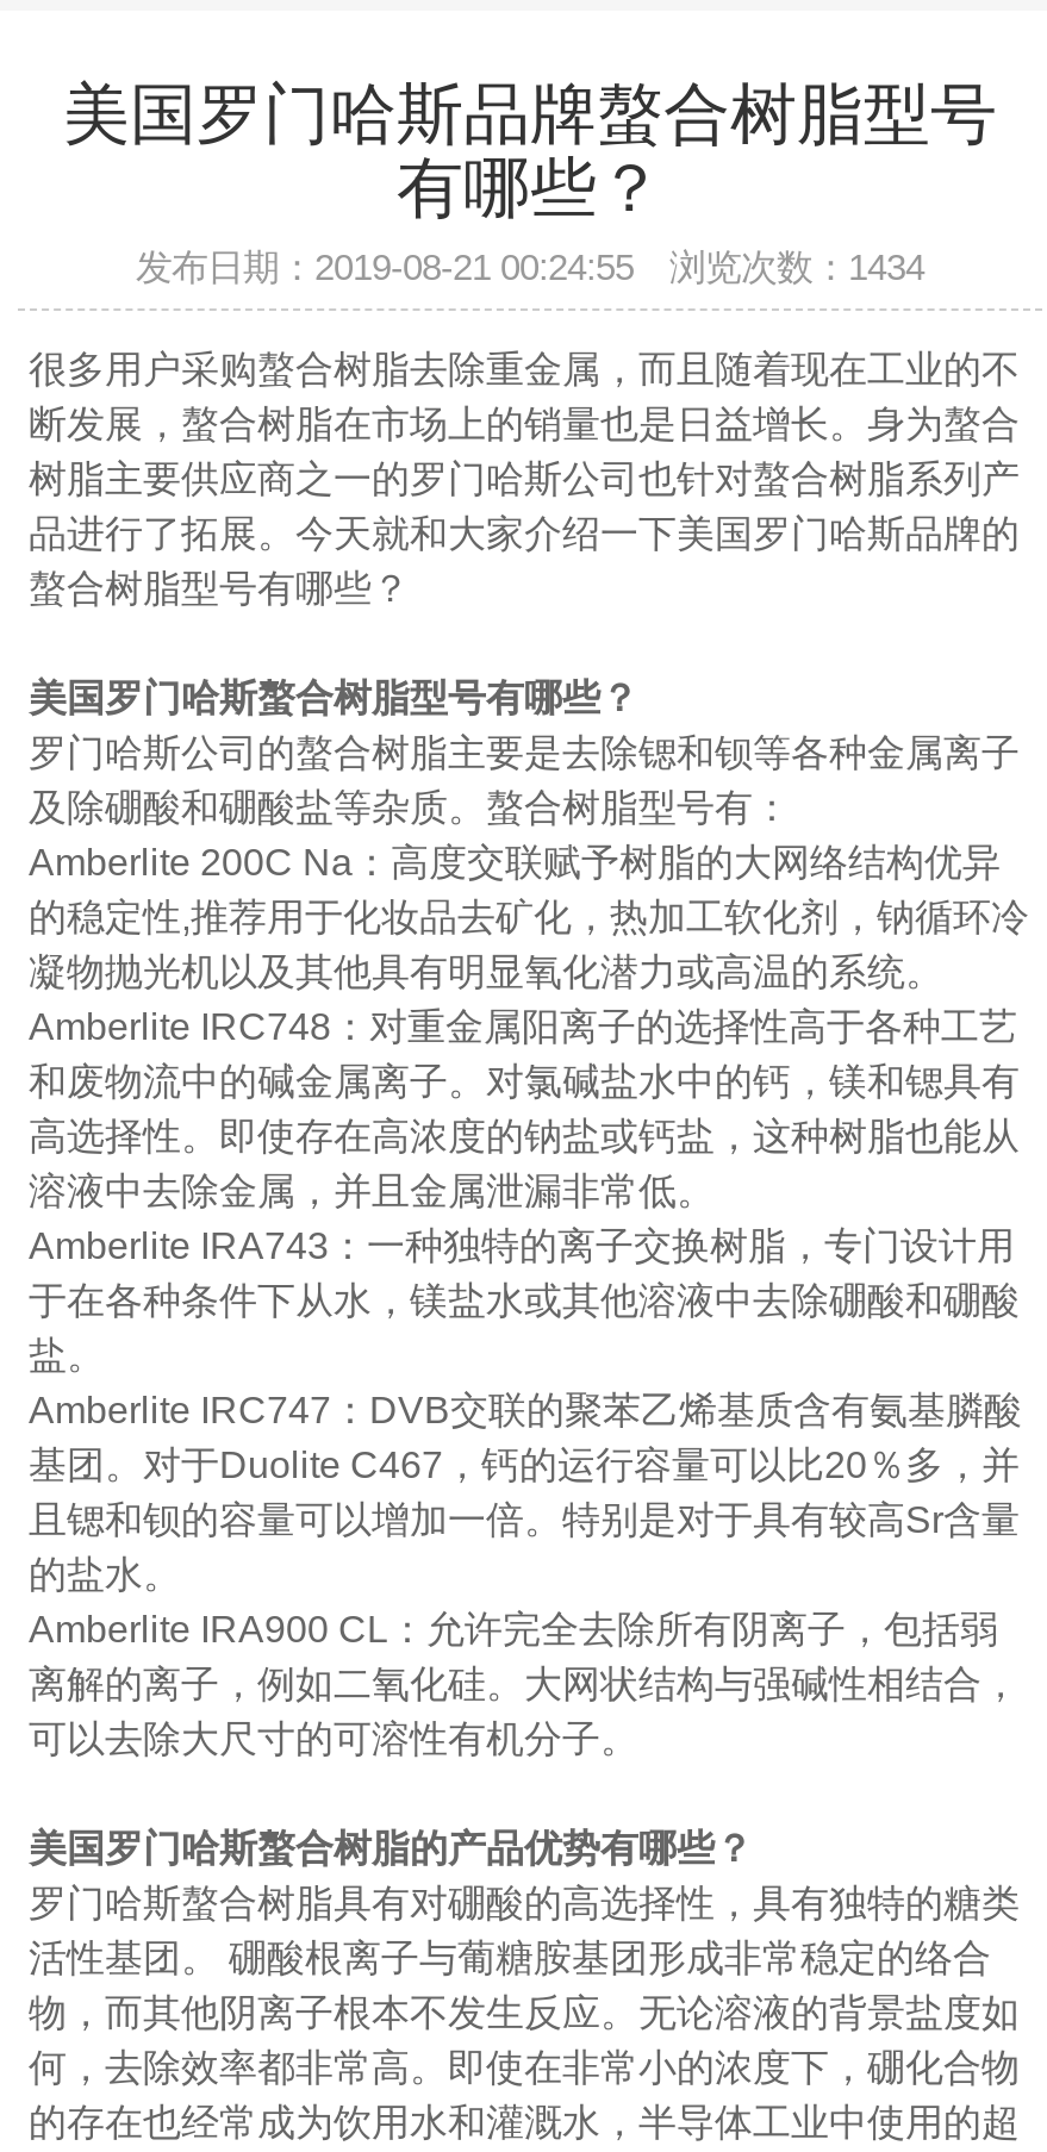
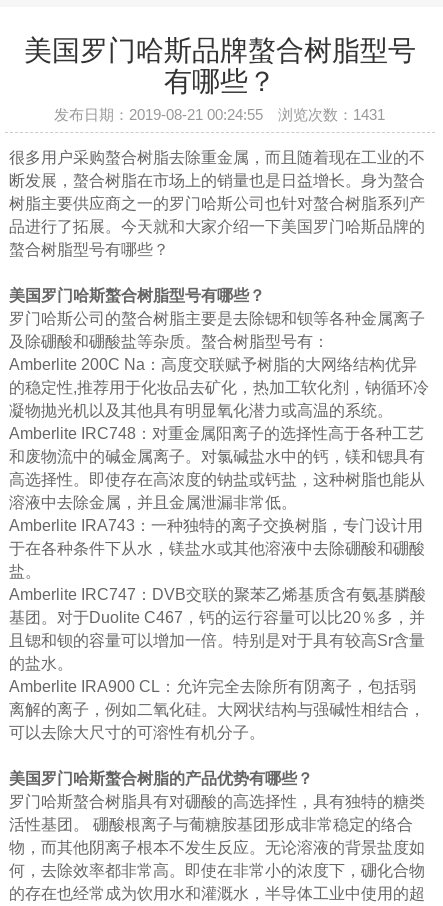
[136,247,924,287] 发布日期：2019-08-21 00:24:55 浏览次数：1434 -> [54,106,385,123] 发布日期：2019-08-21 00:24:55 浏览次数：1431

